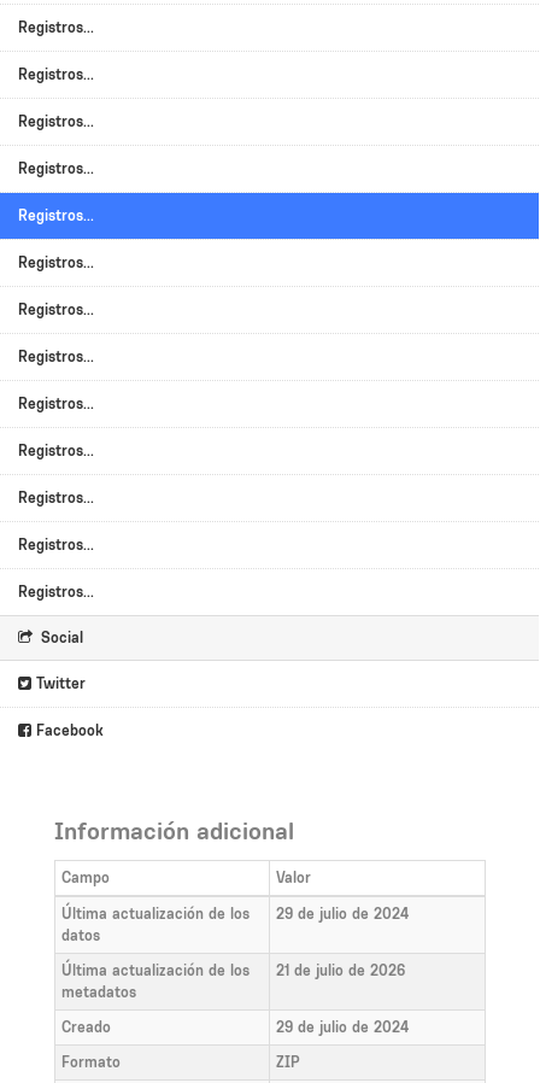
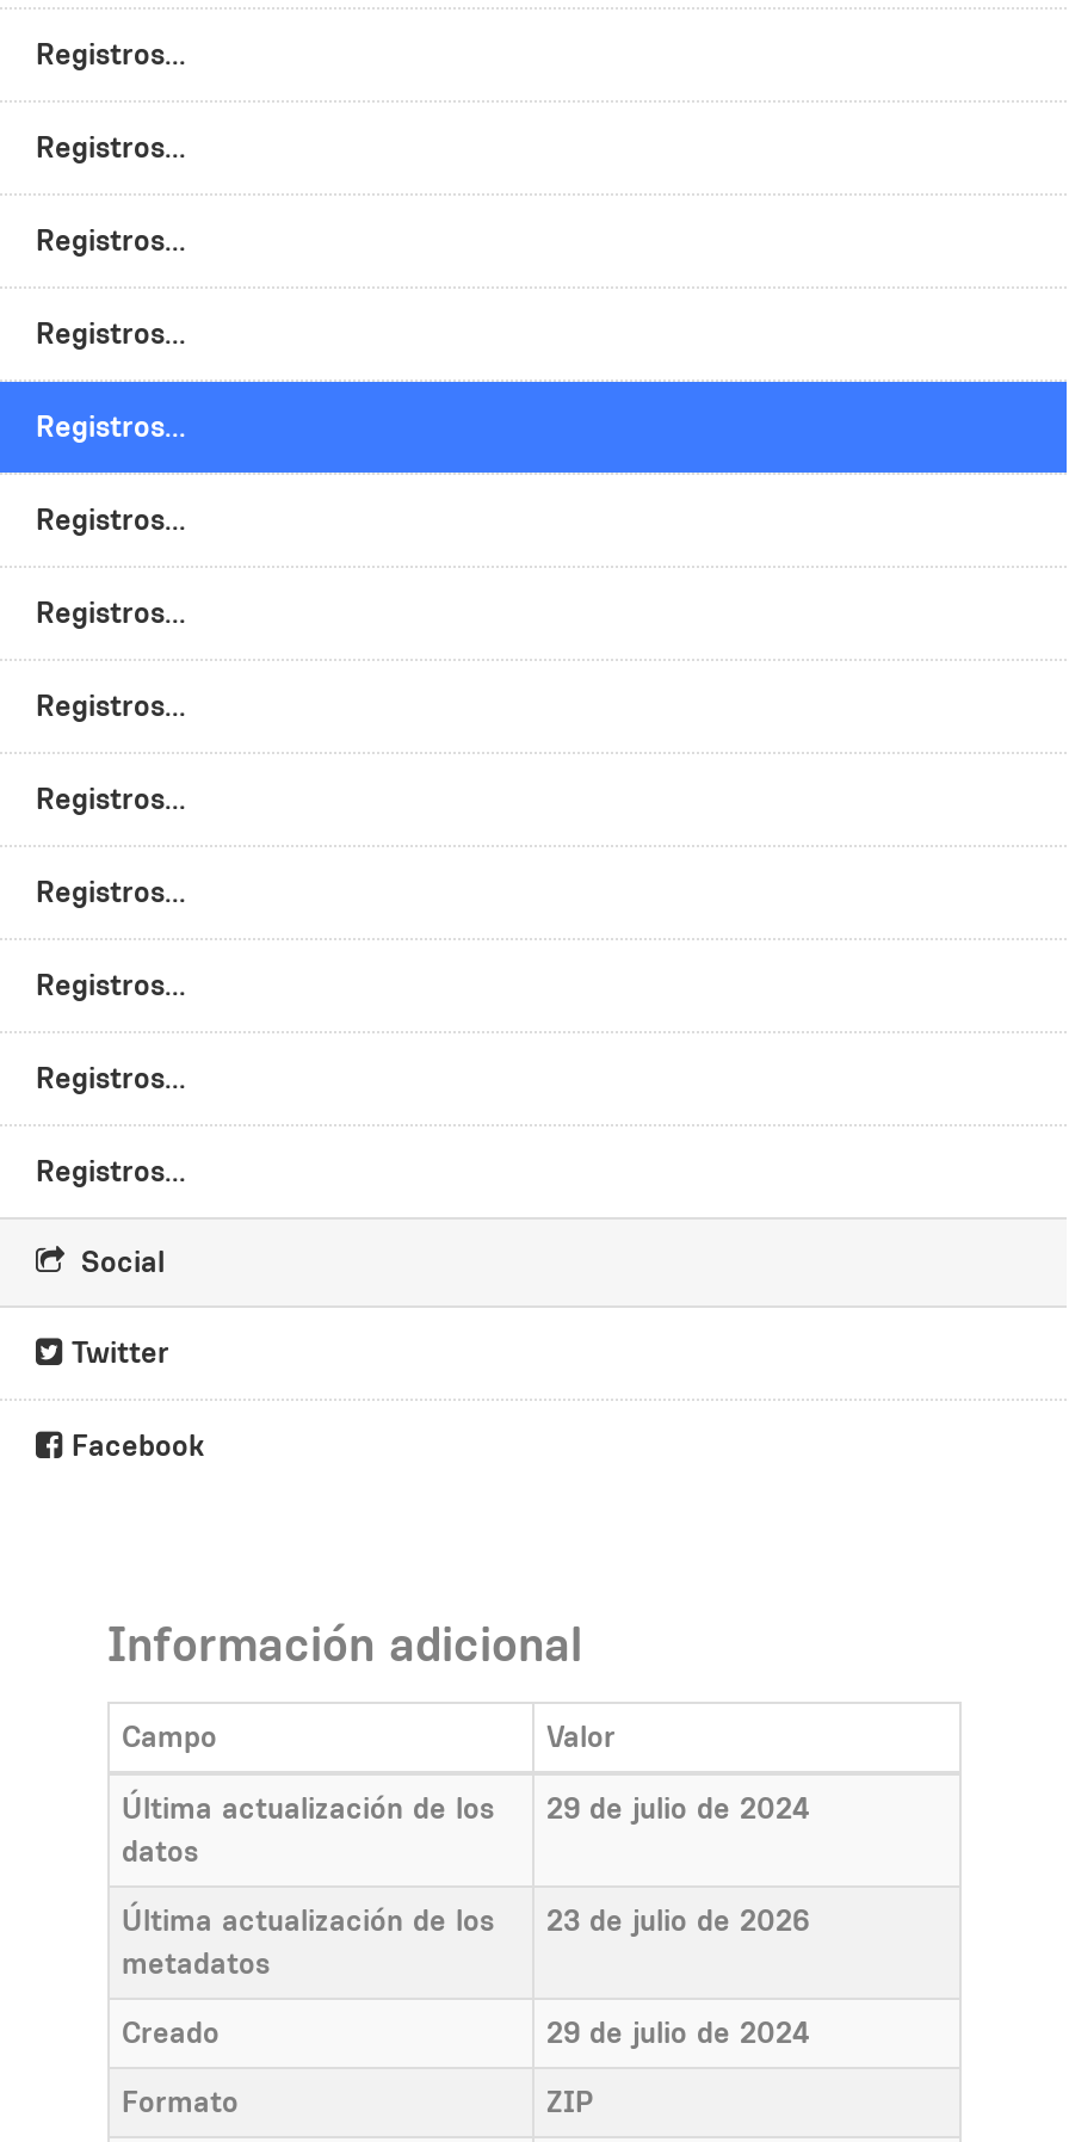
[61,961,405,979] Última actualización de los 21 de julio de 2026 -> [122,1902,809,1938] Última actualización de los 23 de julio de 2026

